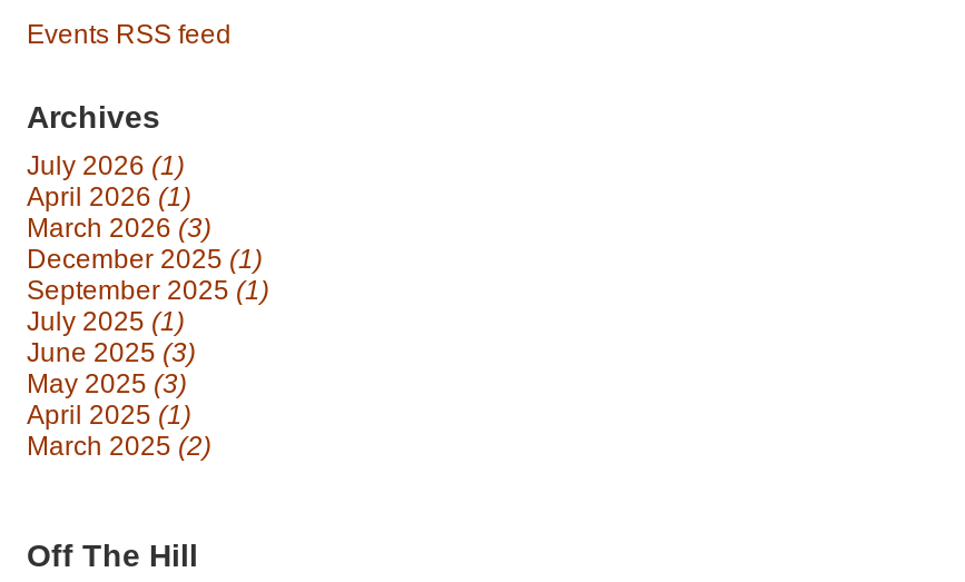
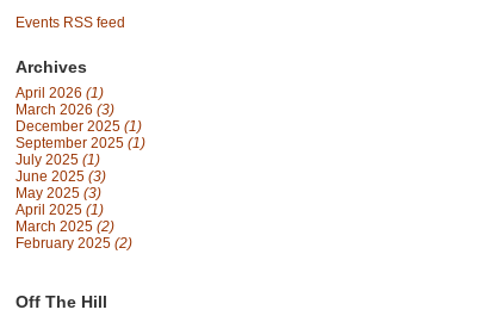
[27,150,185,182] July 2026 (1) -> none
none -> [15,235,132,252] February 2025 (2)

